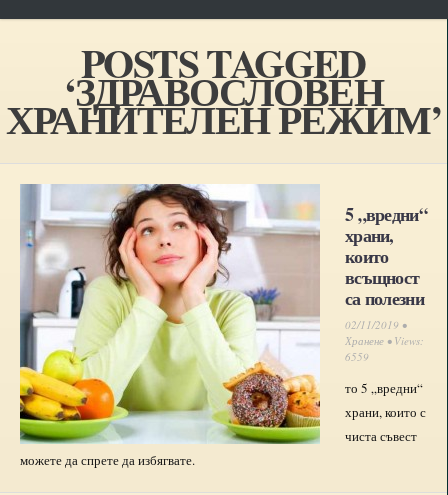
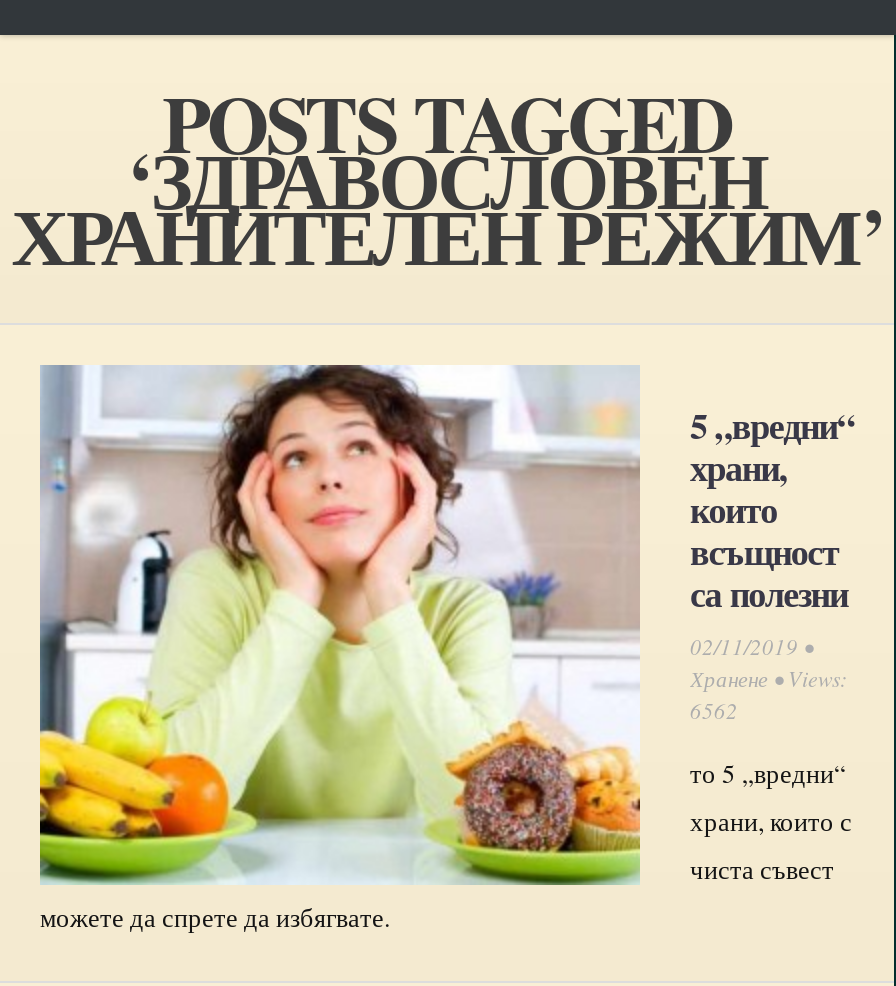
[345,349,369,364] 6559 -> [690,695,738,725] 6562

